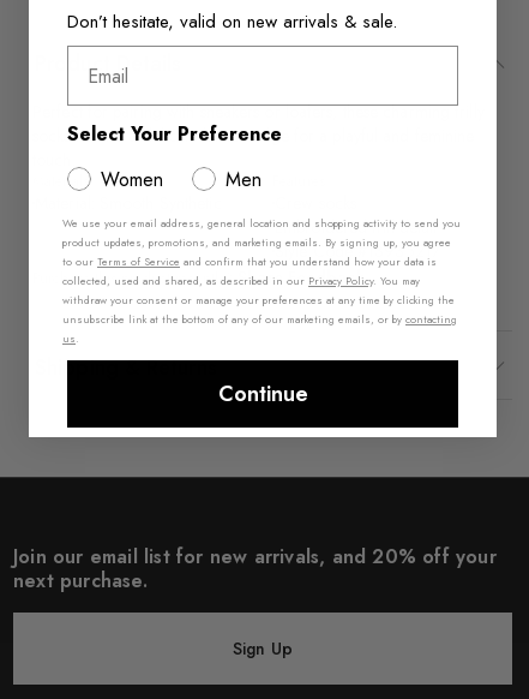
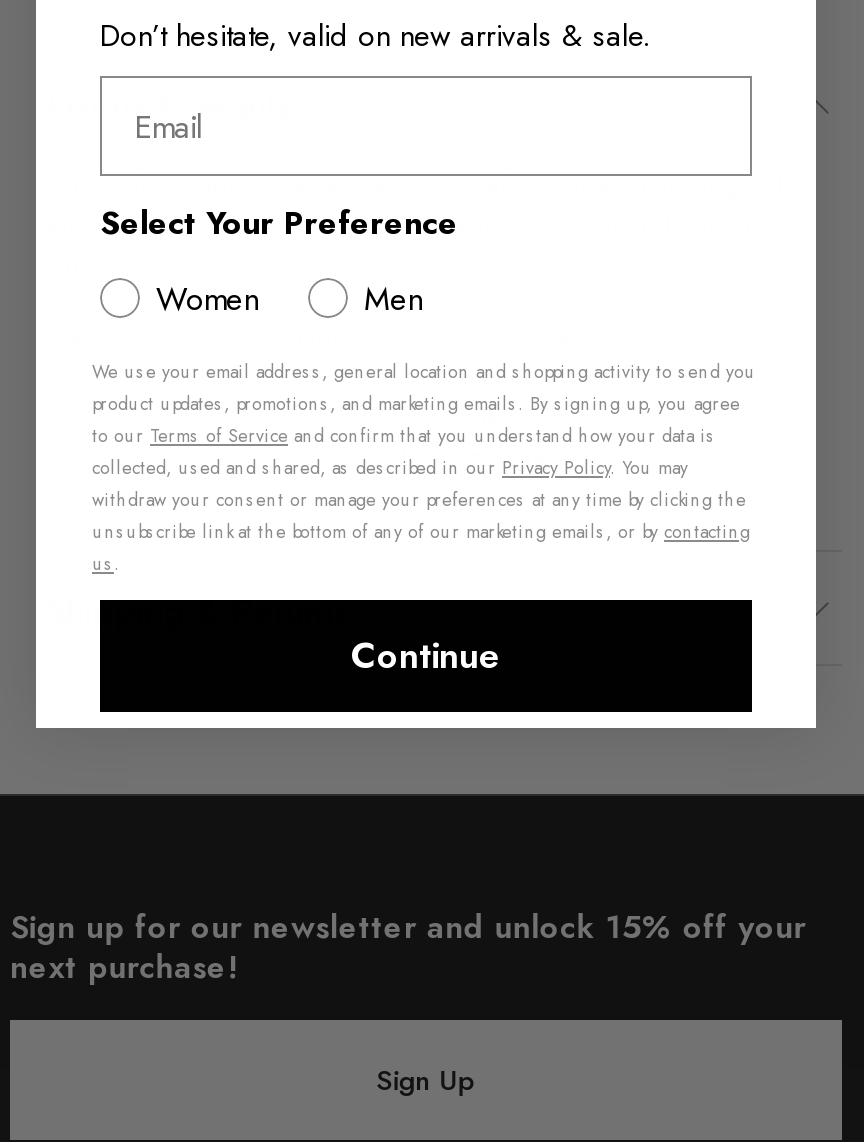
[13,543,496,595] Join our email list for new arrivals, and 20% off your | next purchase. -> [10,904,806,990] Sign up for our newsletter and unlock 15% off your | next purchase!

